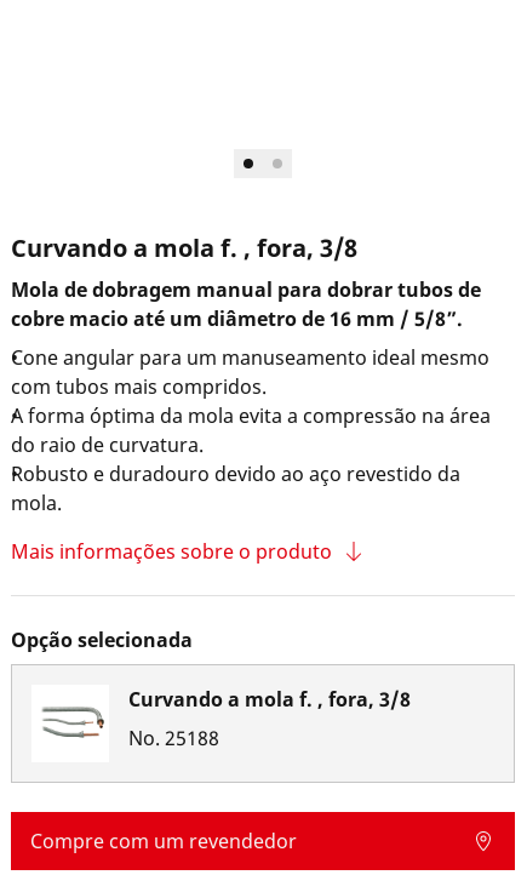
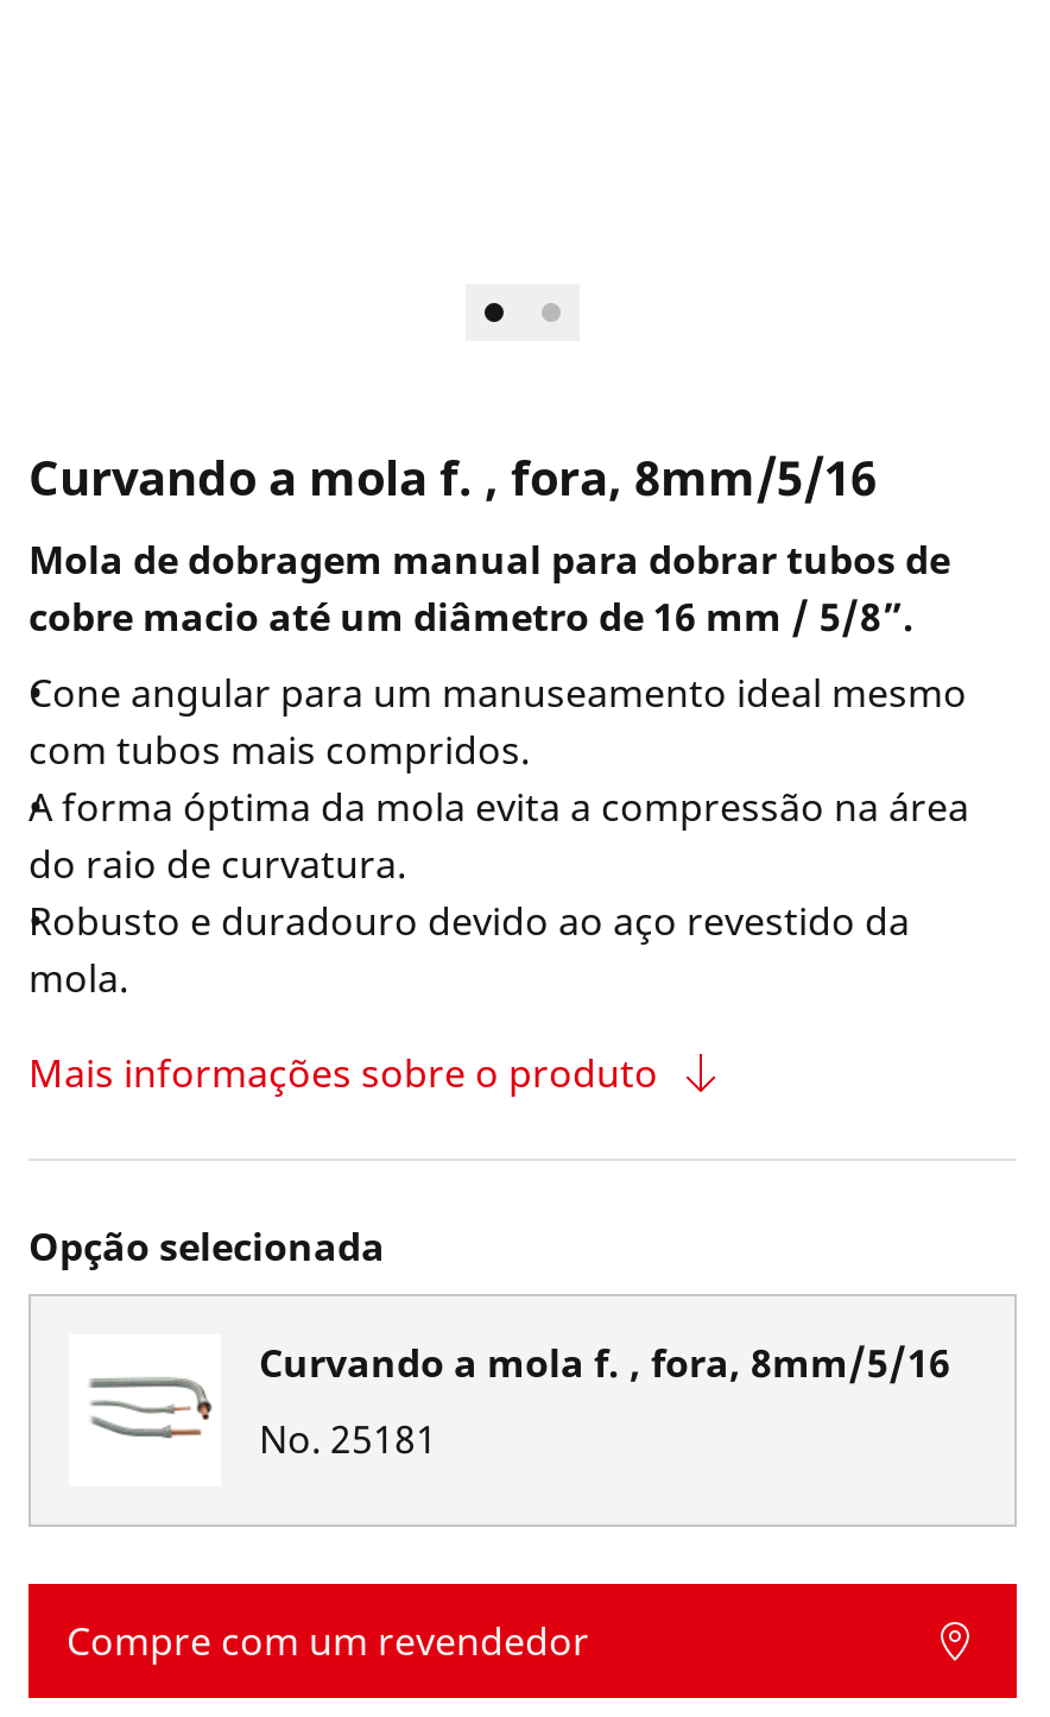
[11,231,357,264] Curvando a mola f. , fora, 3/8 -> [29,446,877,510] Curvando a mola f. , fora, 8mm/5/16
[128,686,411,713] Curvando a mola f. , fora, 3/8 -> [259,1337,950,1389] Curvando a mola f. , fora, 8mm/5/16
[128,725,219,751] No. 25188 -> [259,1413,437,1465] No. 25181

